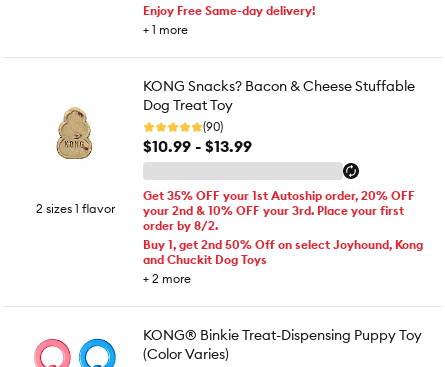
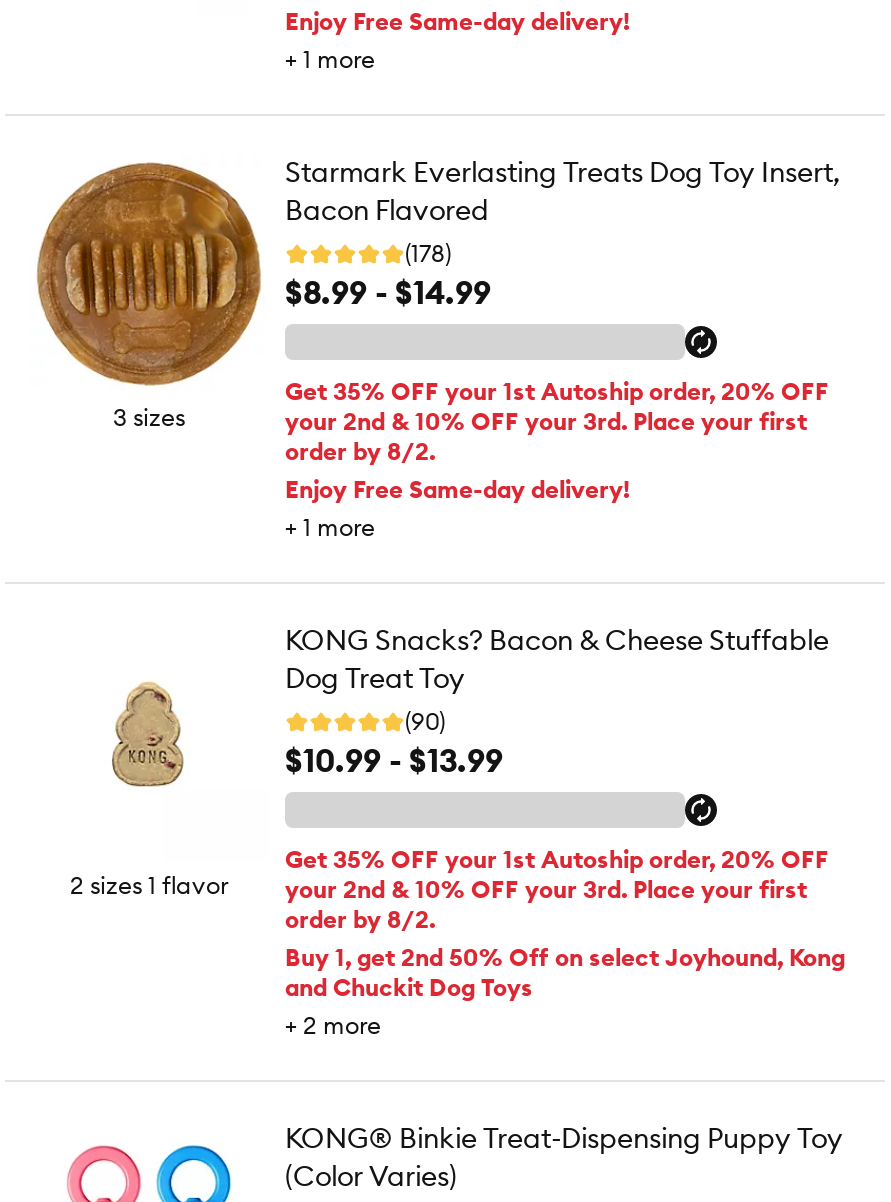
none -> [35,160,261,432] [image] | 3 sizes
none -> [285,154,841,542] Starmark Everlasting Treats Dog Toy Insert, | Bacon Flavored | (178) | $8.99 - $14.99 | Get 35% OFF your 1st Autoship order, 20% OFF | your 2nd & 10% OFF your 3rd. Place your first | order by 8/2. | Enjoy Free Same-day delivery! | + 1 more

